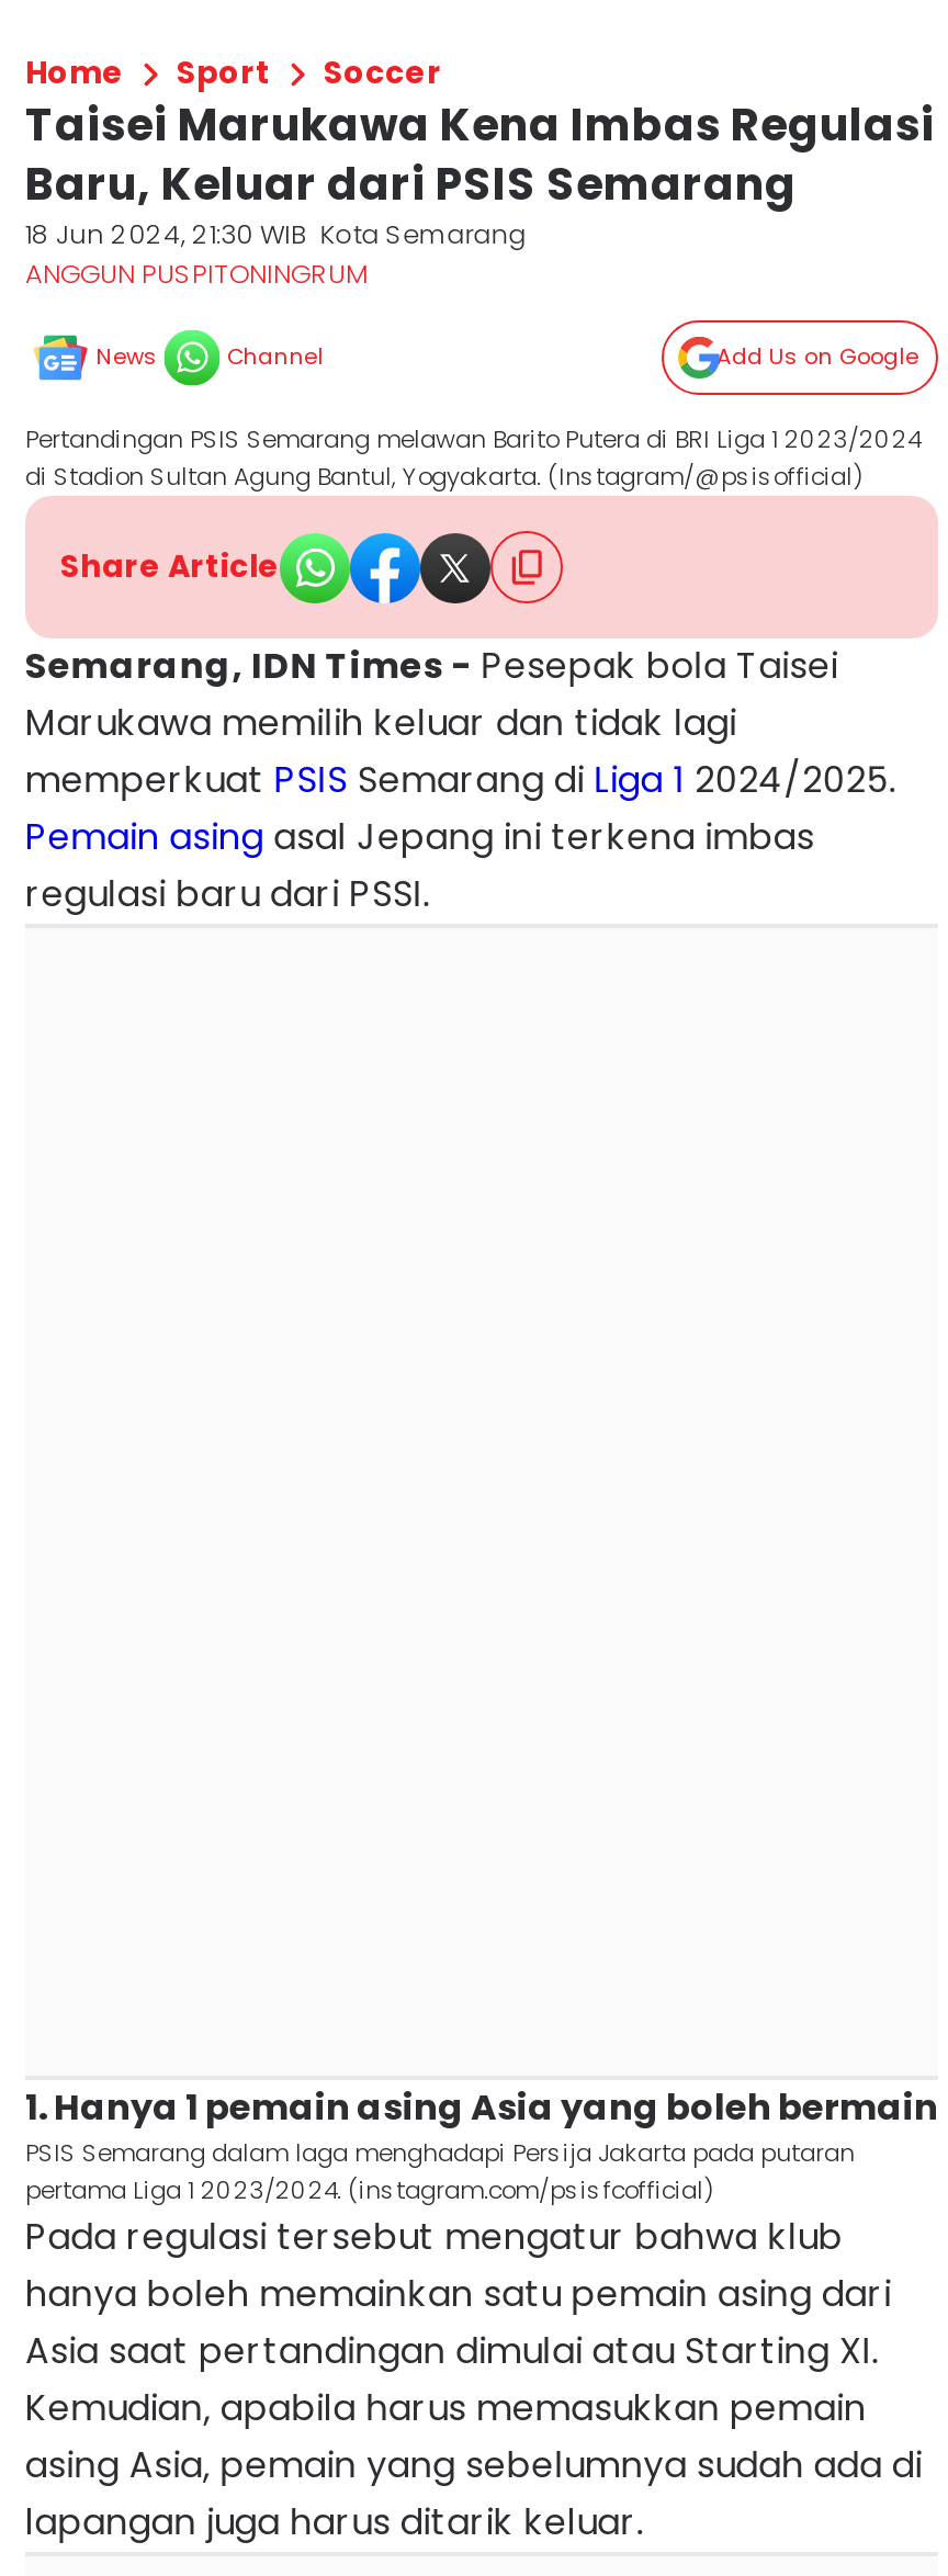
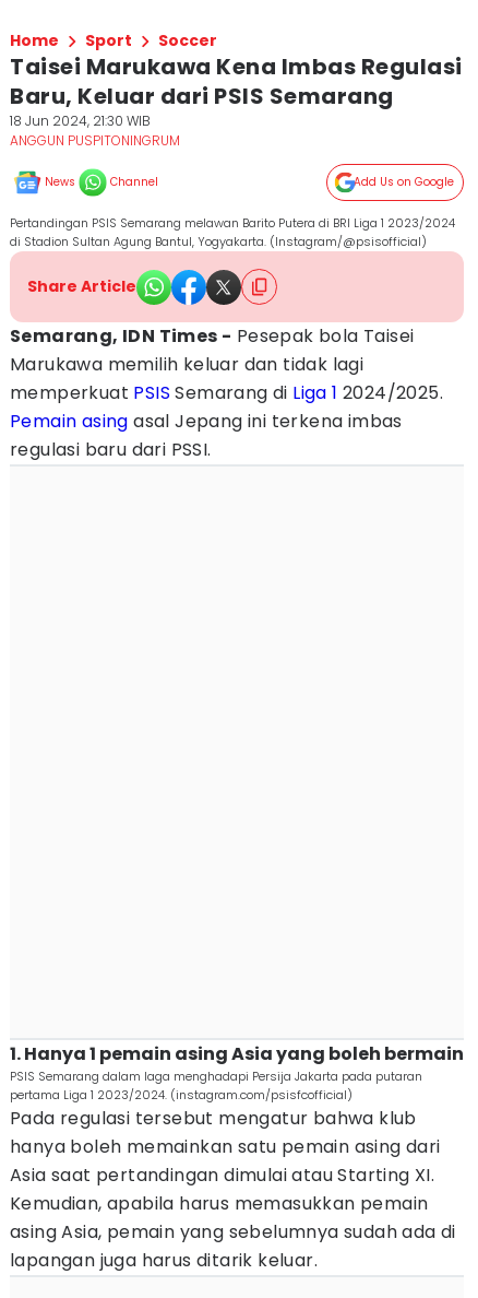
[25,215,526,252] 18 Jun 2024, 21:30 WIB Kota Semarang -> [10,111,151,130] 18 Jun 2024, 21:30 WIB

